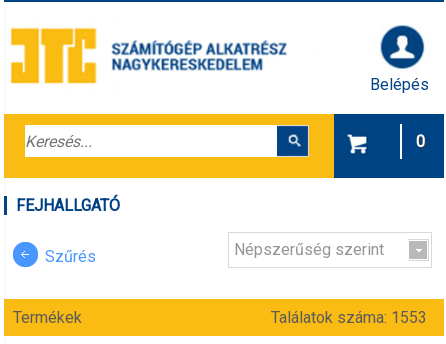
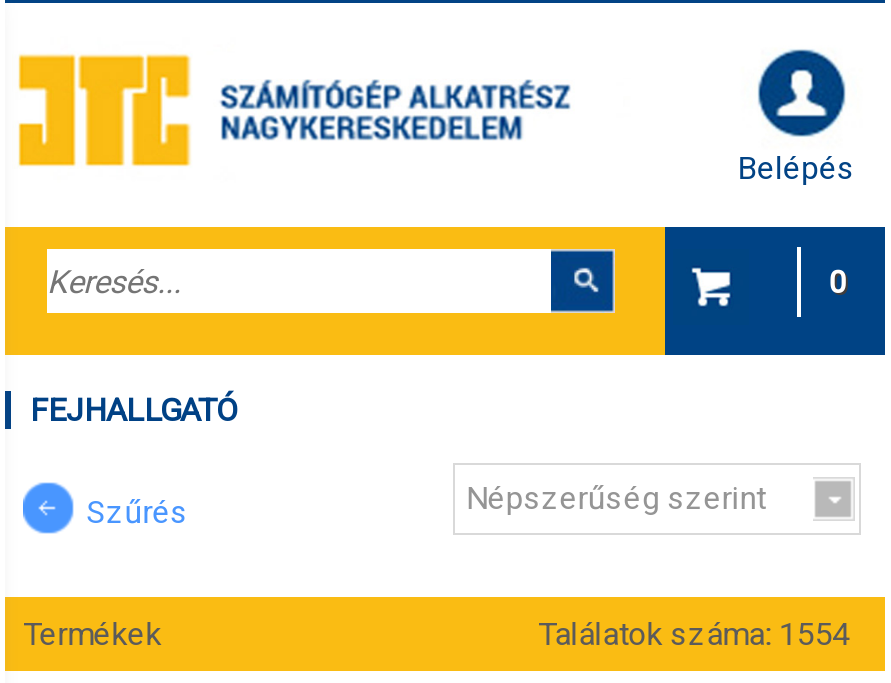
[271,308,435,327] Találatok száma: 1553 -> [539,615,867,653] Találatok száma: 1554

